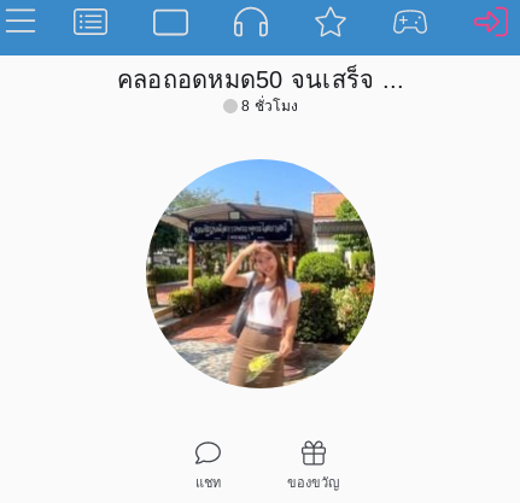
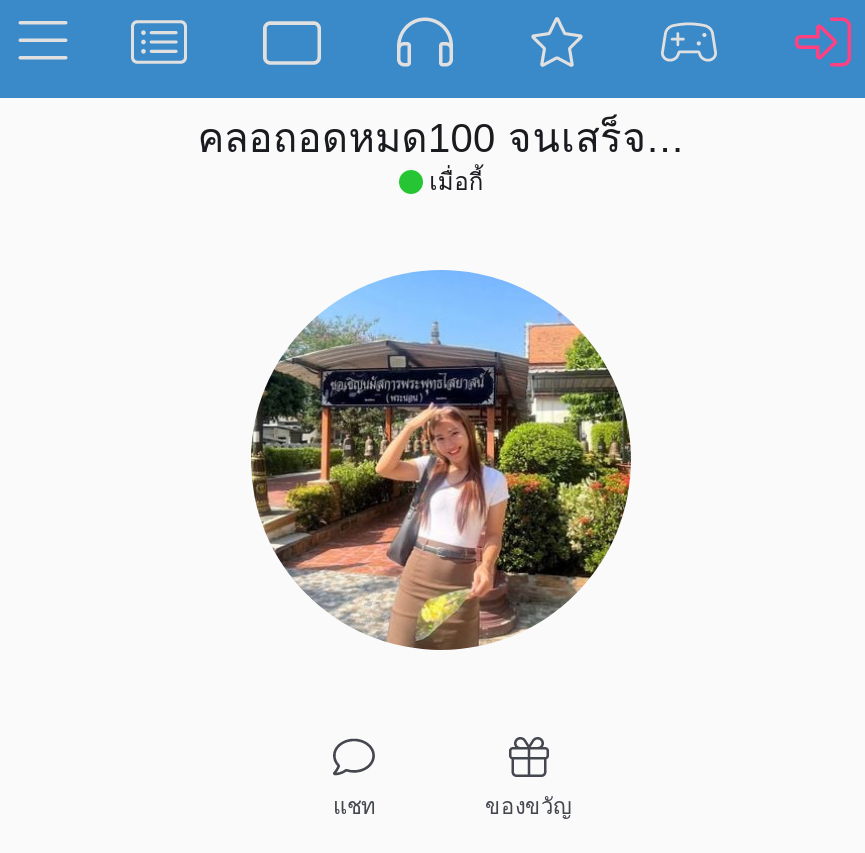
[117,66,404,114] คลอถอดหมด50 จนเสร็จ ... | 8 ชั่วโมง -> [197,115,685,195] คลอถอดหมด100 จนเสร็จ... | เมื่อกี้

